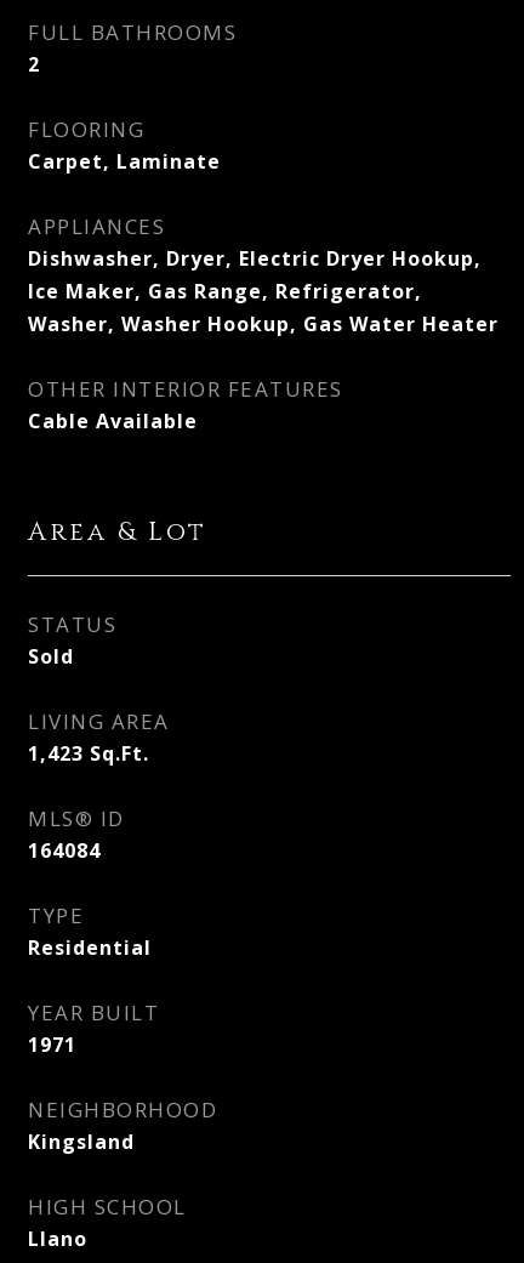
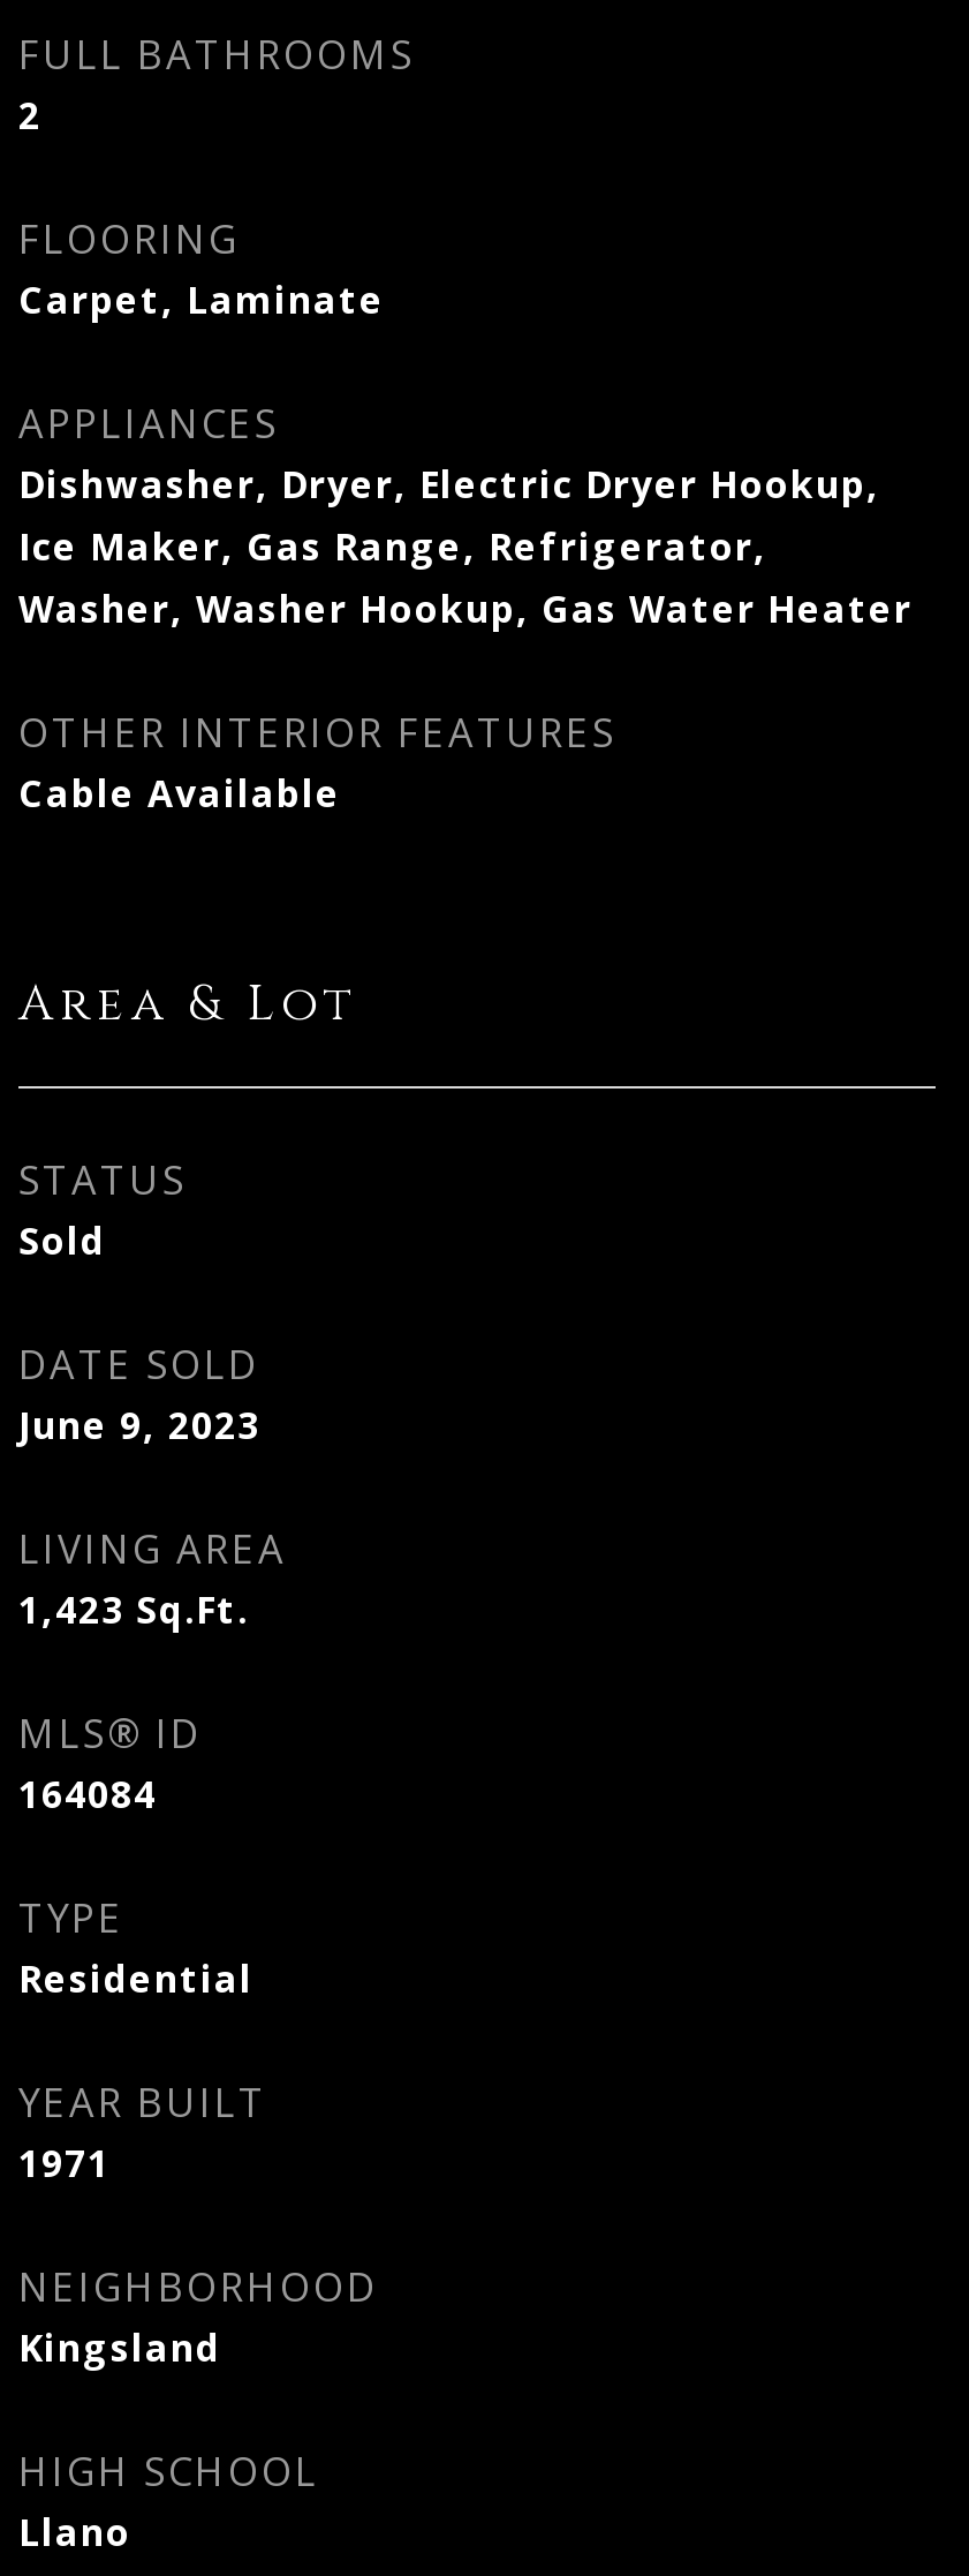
none -> [18,1338,260,1451] DATE SOLD | June 9, 2023

